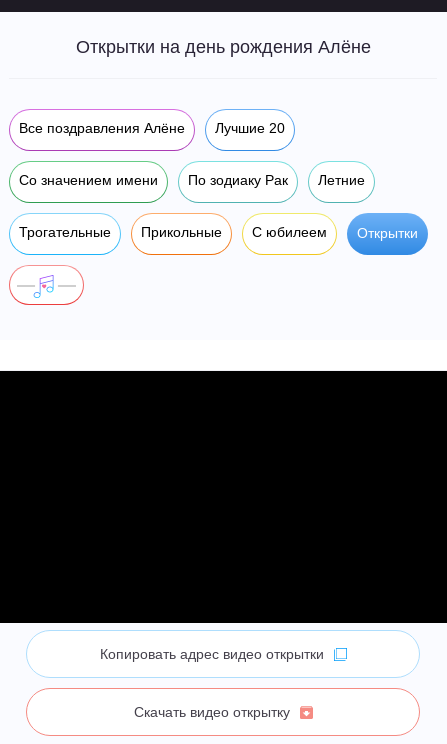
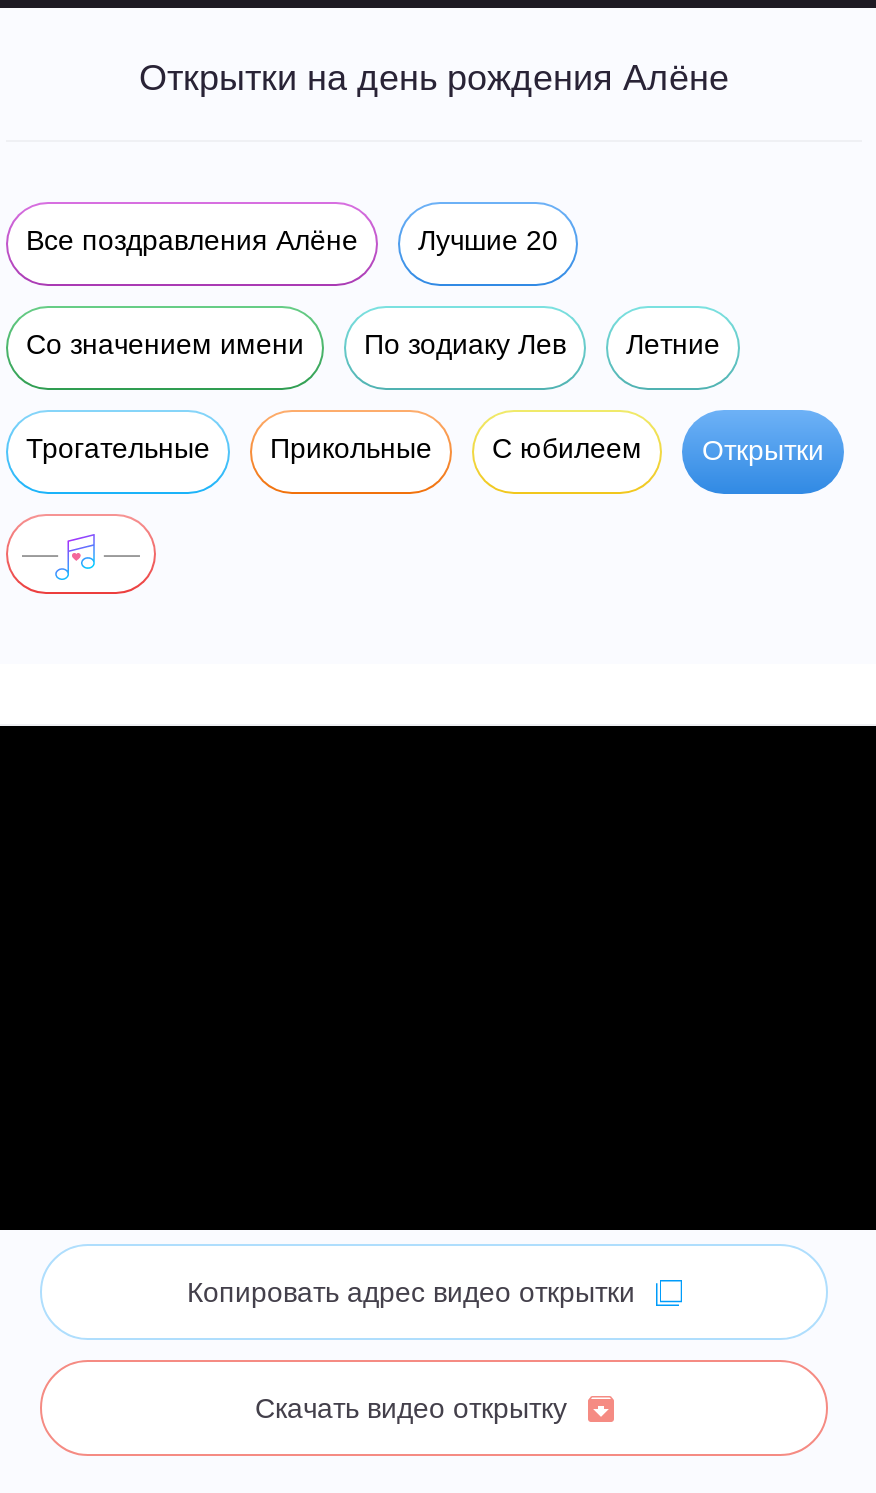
[188,172,288,188] По зодиаку Рак -> [364,329,566,361] По зодиаку Лев

